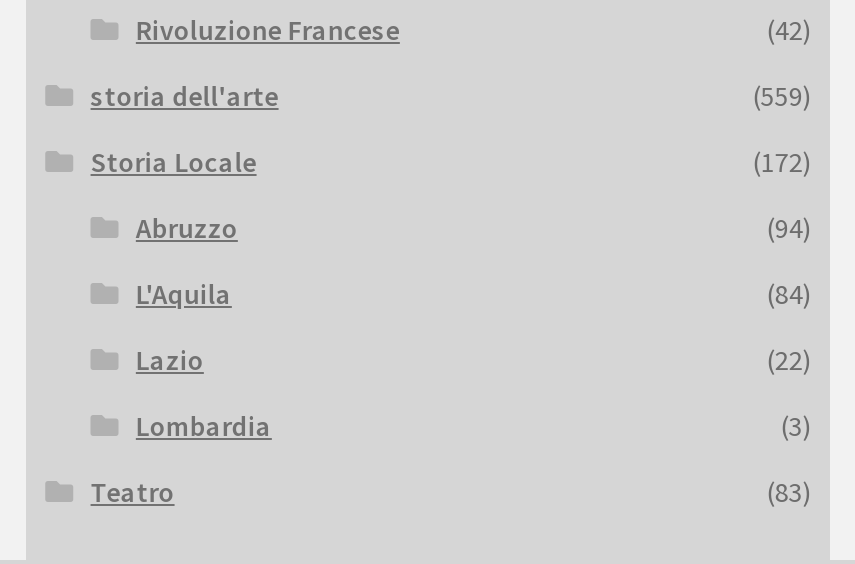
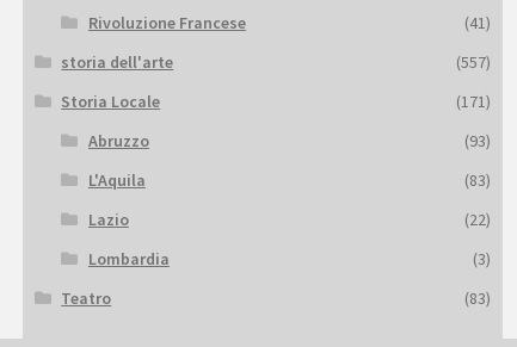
[767,12,811,48] (42) -> [465,12,491,33] (41)
[753,78,811,114] (559) -> [457,51,491,73] (557)
[753,144,811,180] (172) -> [457,91,491,112] (171)
[767,210,811,246] (94) -> [465,130,491,151] (93)
[767,276,811,312] (84) -> [465,169,491,191] (83)

